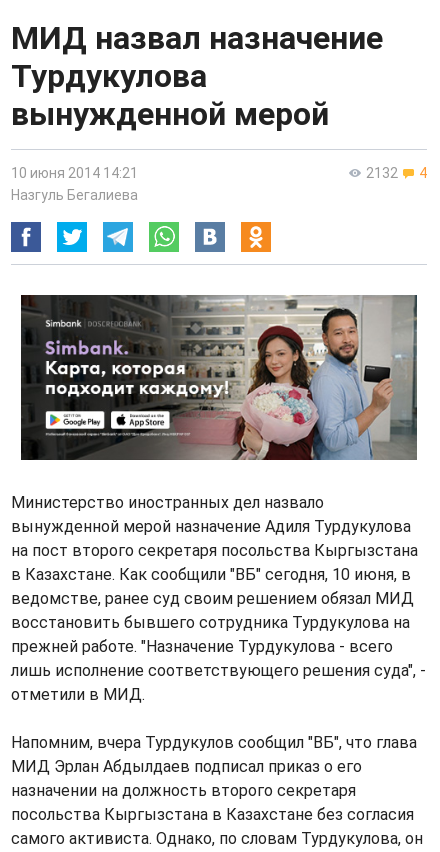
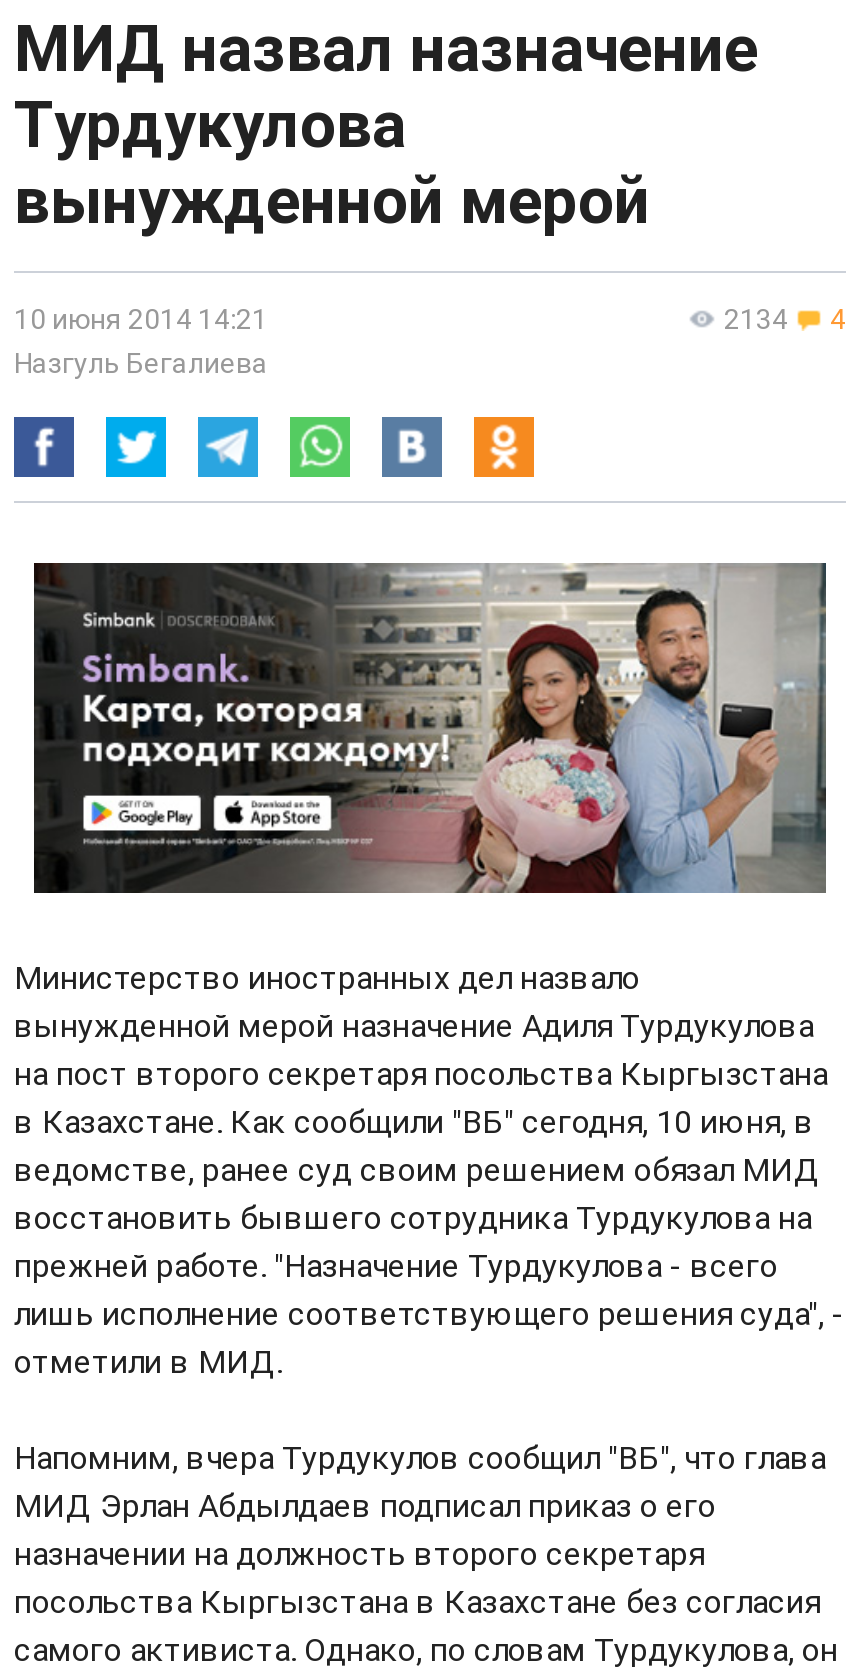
[363,165,427,181] 2132 4 -> [718,303,846,335] 2134 4

